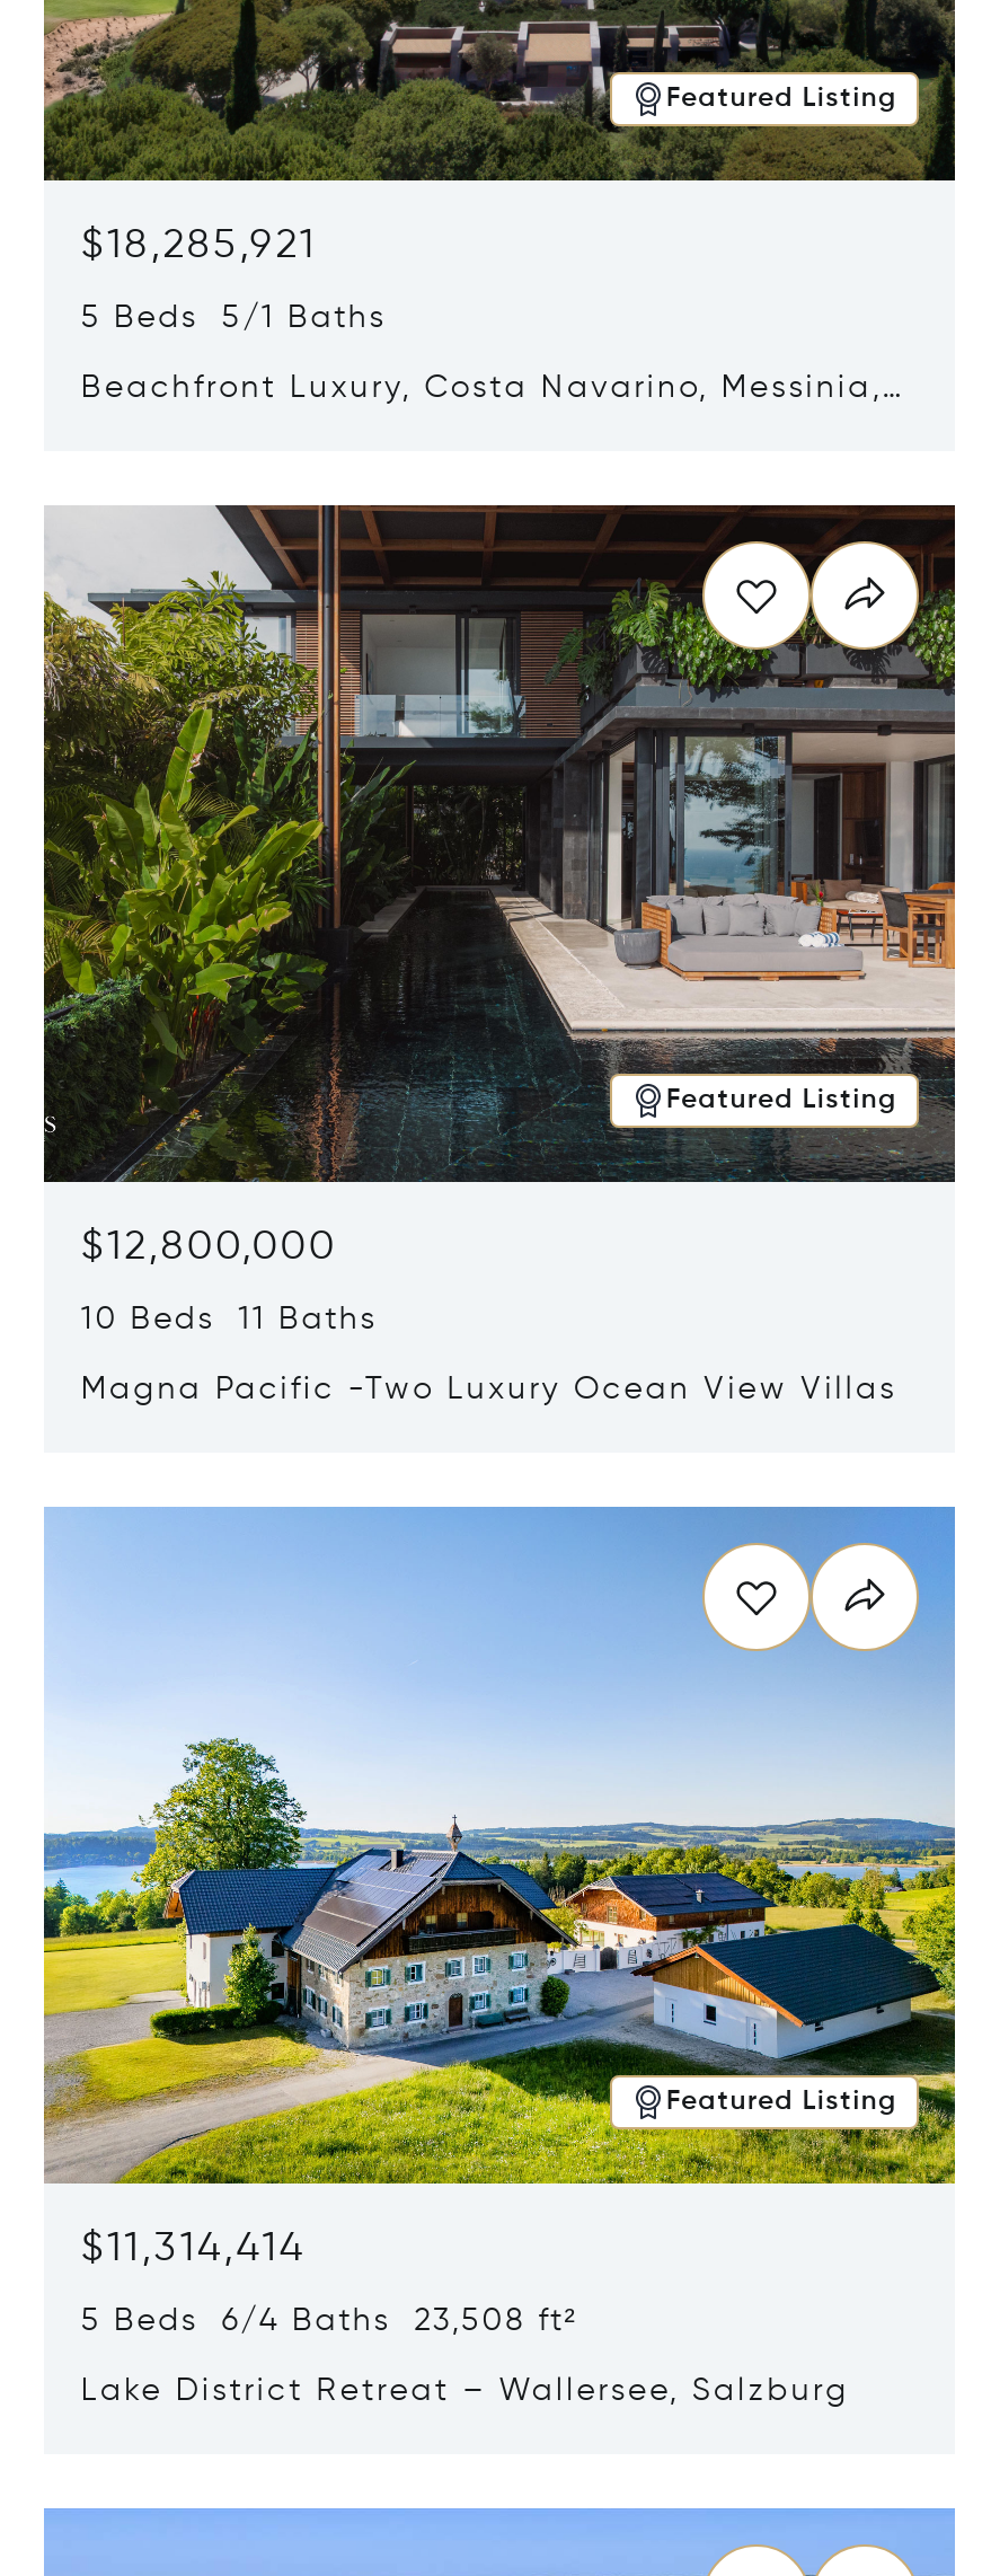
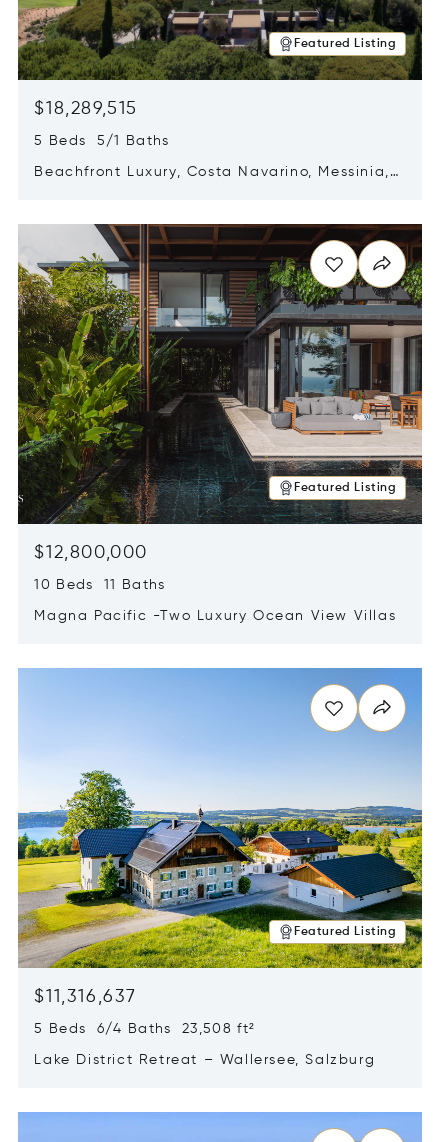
[81,226,317,266] $18,285,921 -> [34,100,138,118] $18,289,515
[81,2229,306,2269] $11,314,414 -> [34,988,137,1006] $11,316,637

